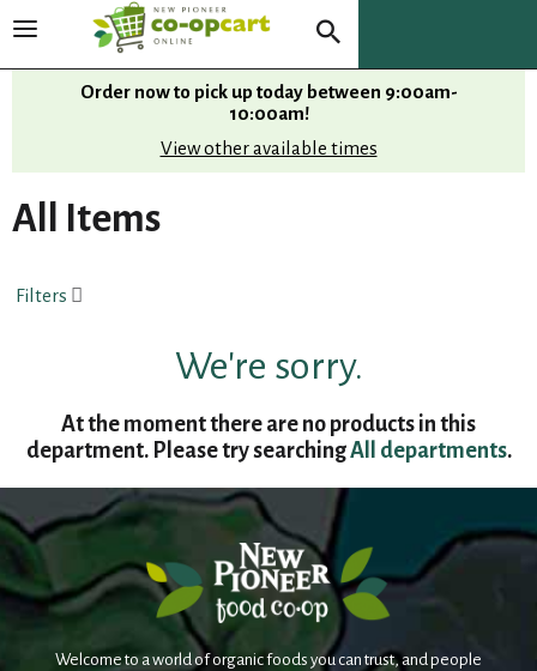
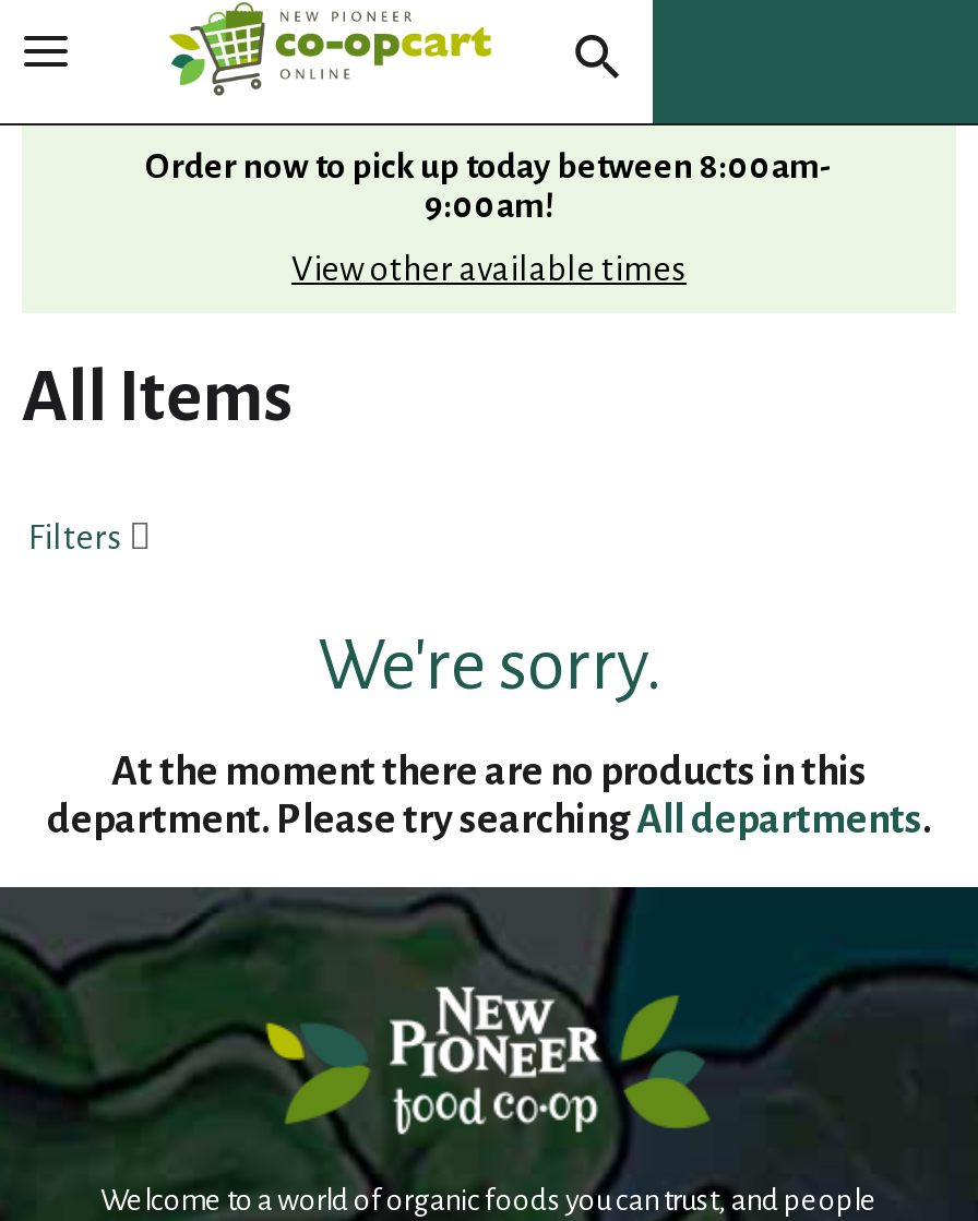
[80,81,457,123] Order now to pick up today between 9:00am- | 10:00am! -> [145,147,833,224] Order now to pick up today between 8:00am- | 9:00am!

